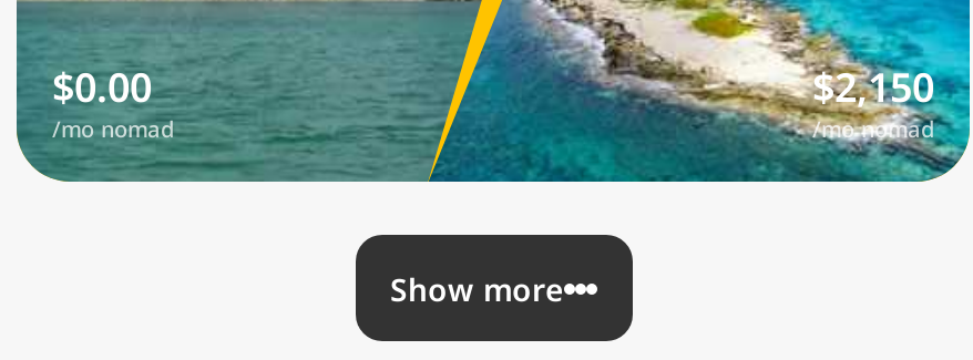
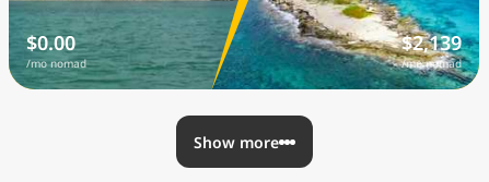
[812,60,934,113] $2,150 -> [401,30,462,56] $2,139

